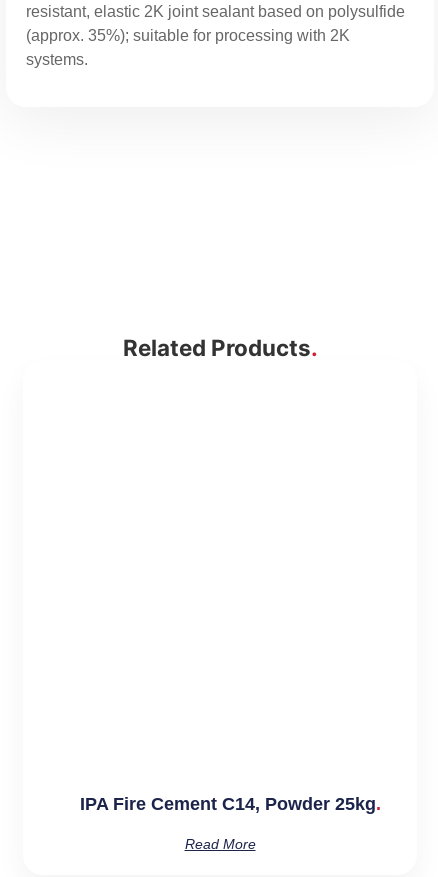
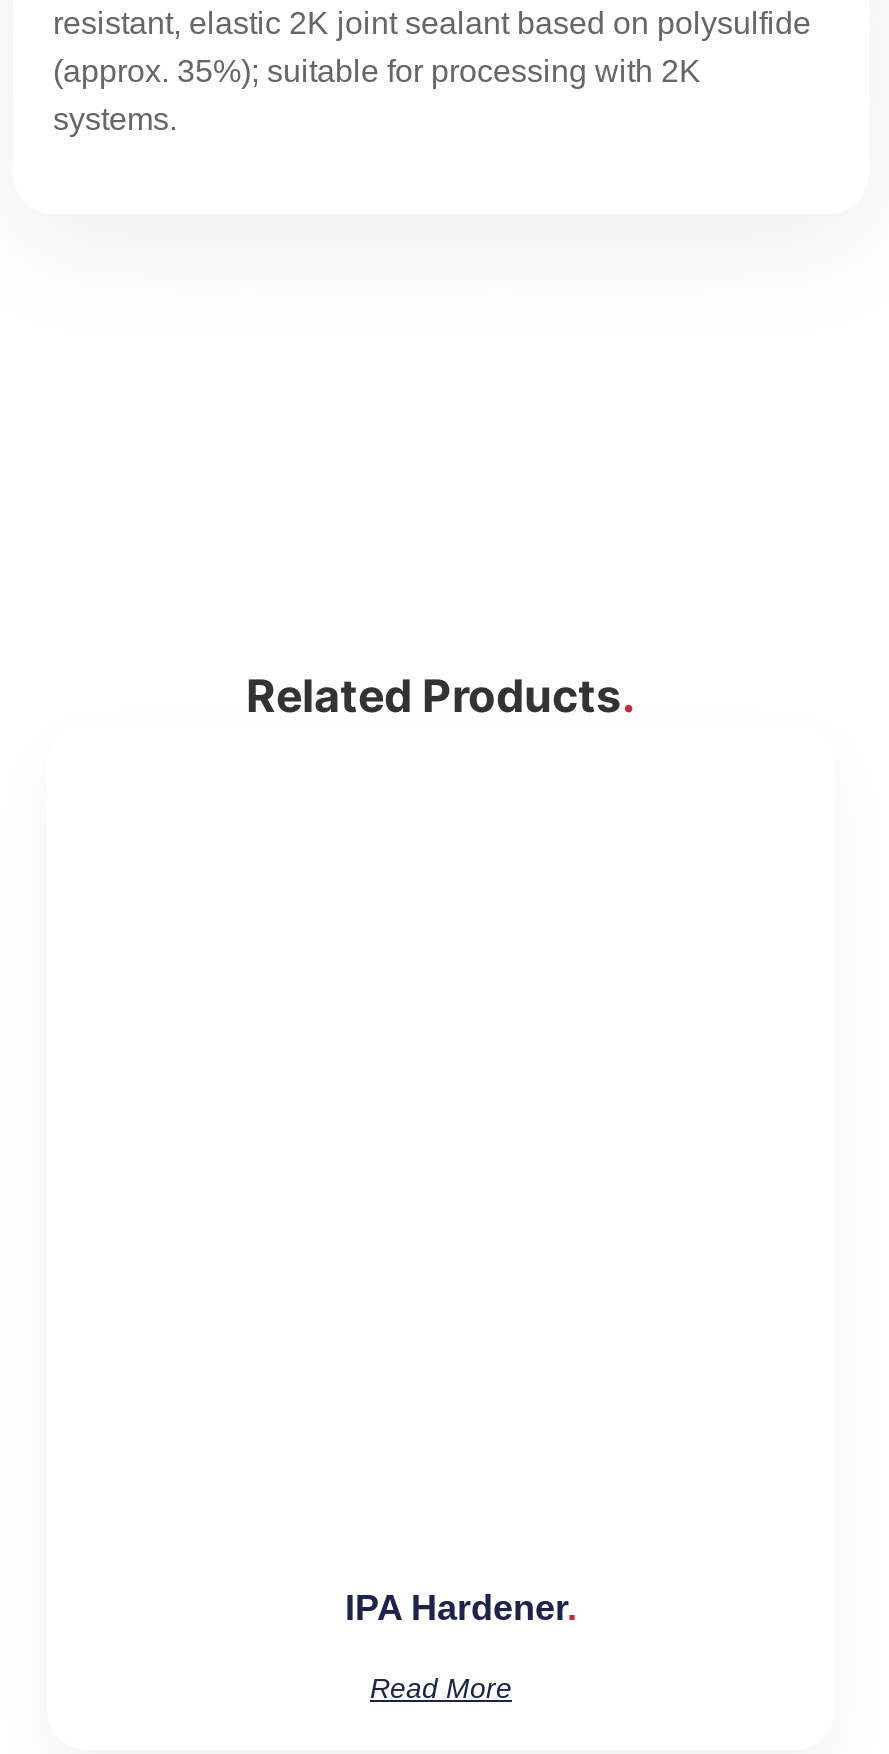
[79,794,375,814] IPA Fire Cement C14, Powder 25kg -> [345,1588,567,1628] IPA Hardener

